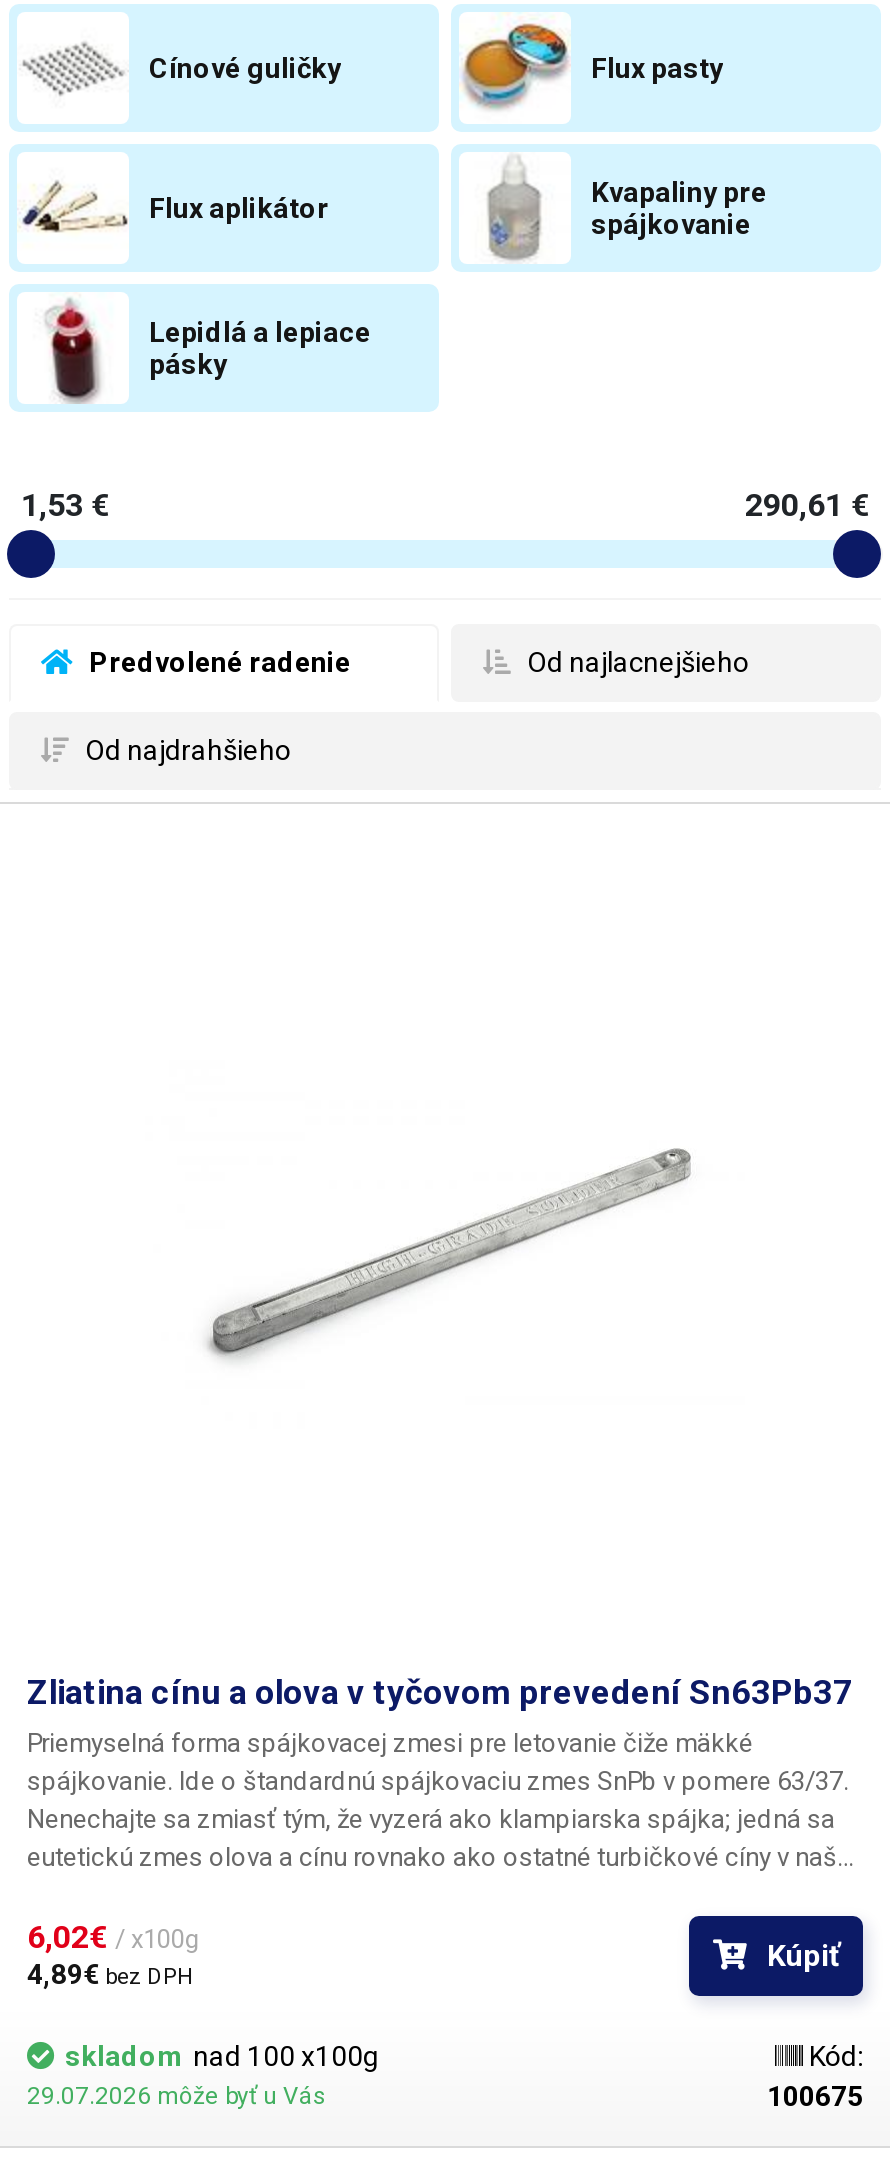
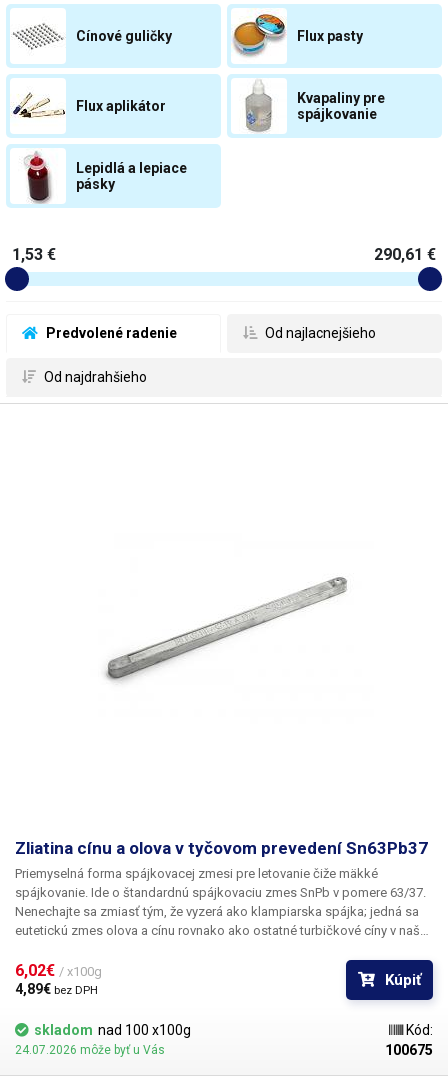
[27,2082,327,2110] 29.07.2026 môže byť u Vás -> [15,1043,165,1057] 24.07.2026 môže byť u Vás

